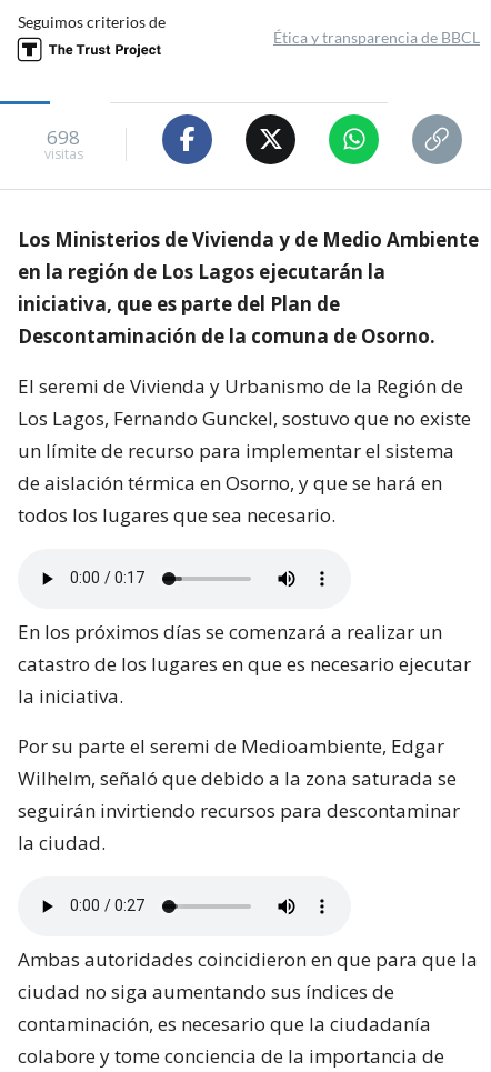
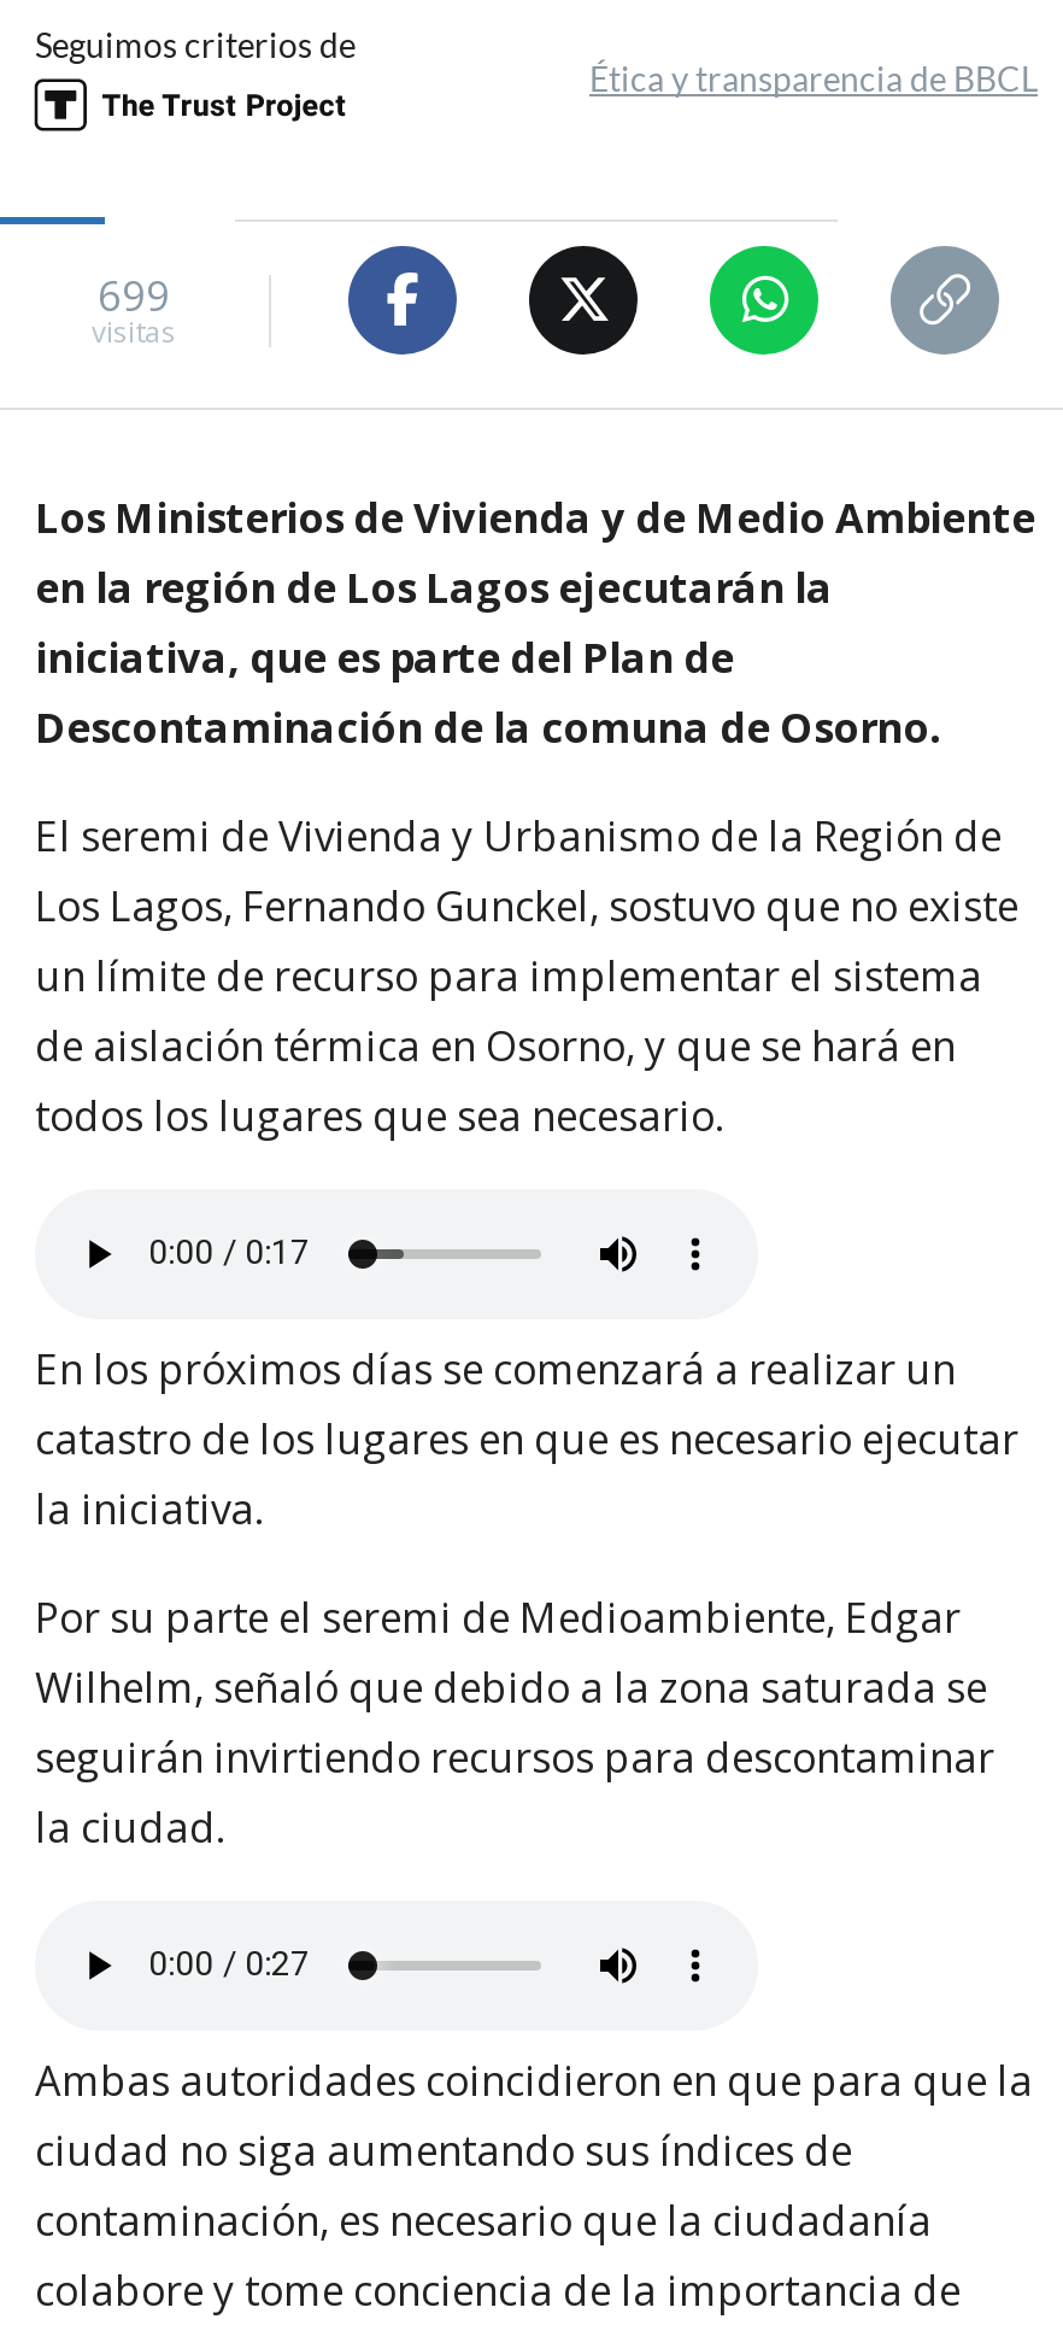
[47,125,80,150] 698 -> [98,268,170,324] 699

